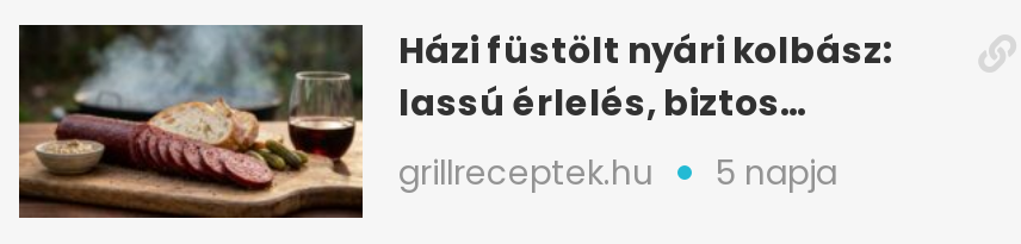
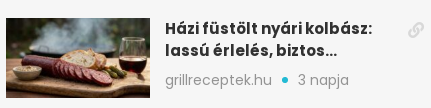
[716,149,837,197] 5 napja -> [298,70,349,90] 3 napja

